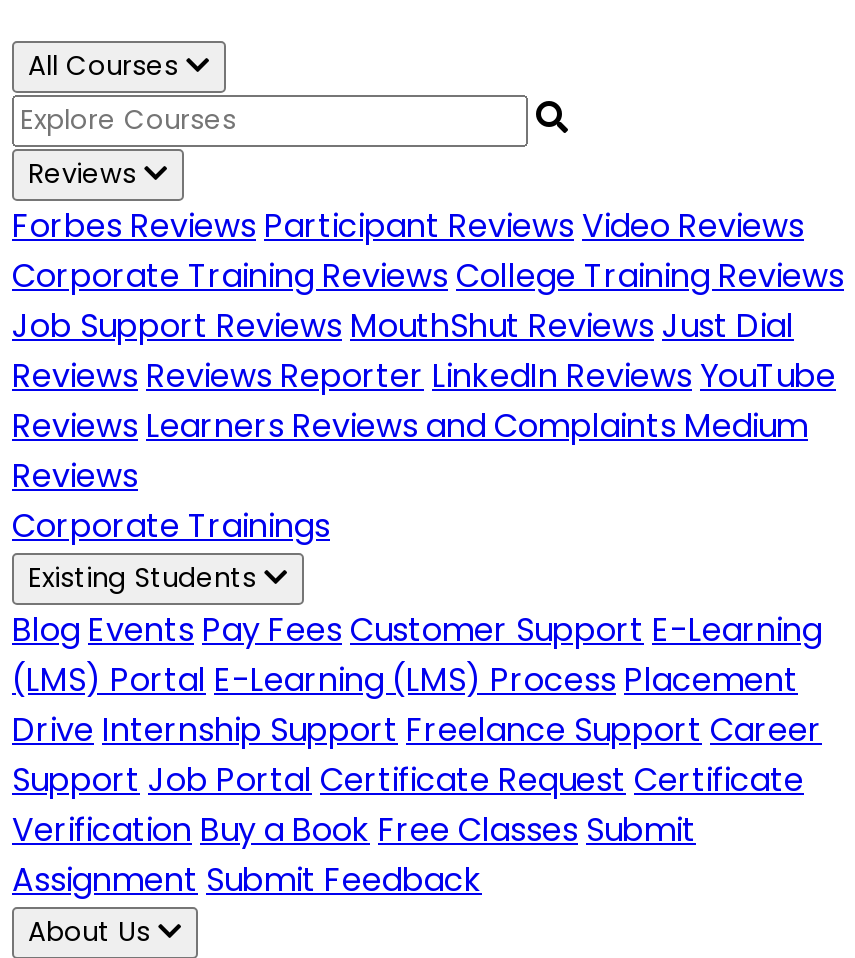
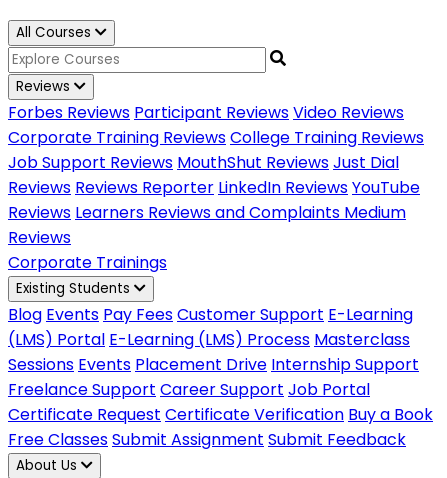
[12,658,822,904] (LMS) Portal E-Learning (LMS) Process Placement | Drive Internship Support Freelance Support Career | Support Job Portal Certificate Request Certificate | Verification Buy a Book Free Classes Submit | Assignment Submit Feedback -> [8,328,433,451] (LMS) Portal E-Learning (LMS) Process Masterclass | Sessions Events Placement Drive Internship Support | Freelance Support Career Support Job Portal | Certificate Request Certificate Verification Buy a Book | Free Classes Submit Assignment Submit Feedback

